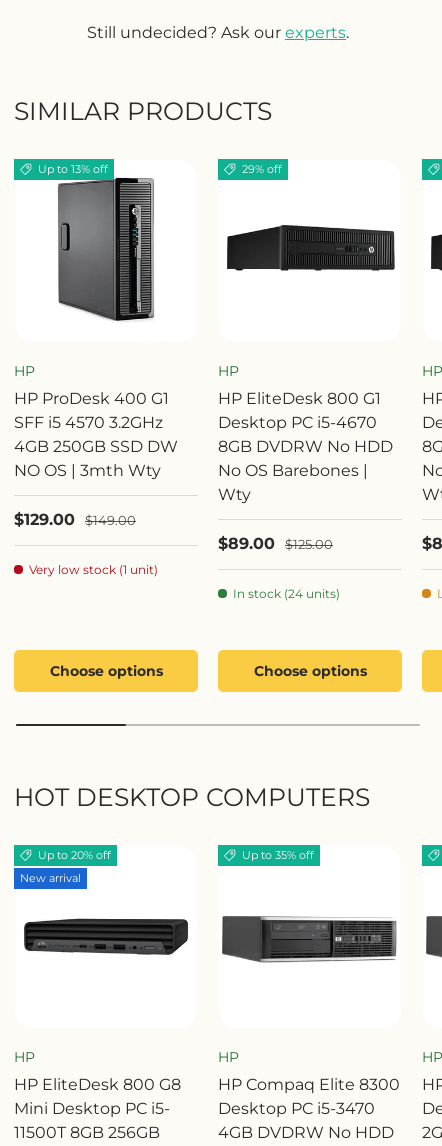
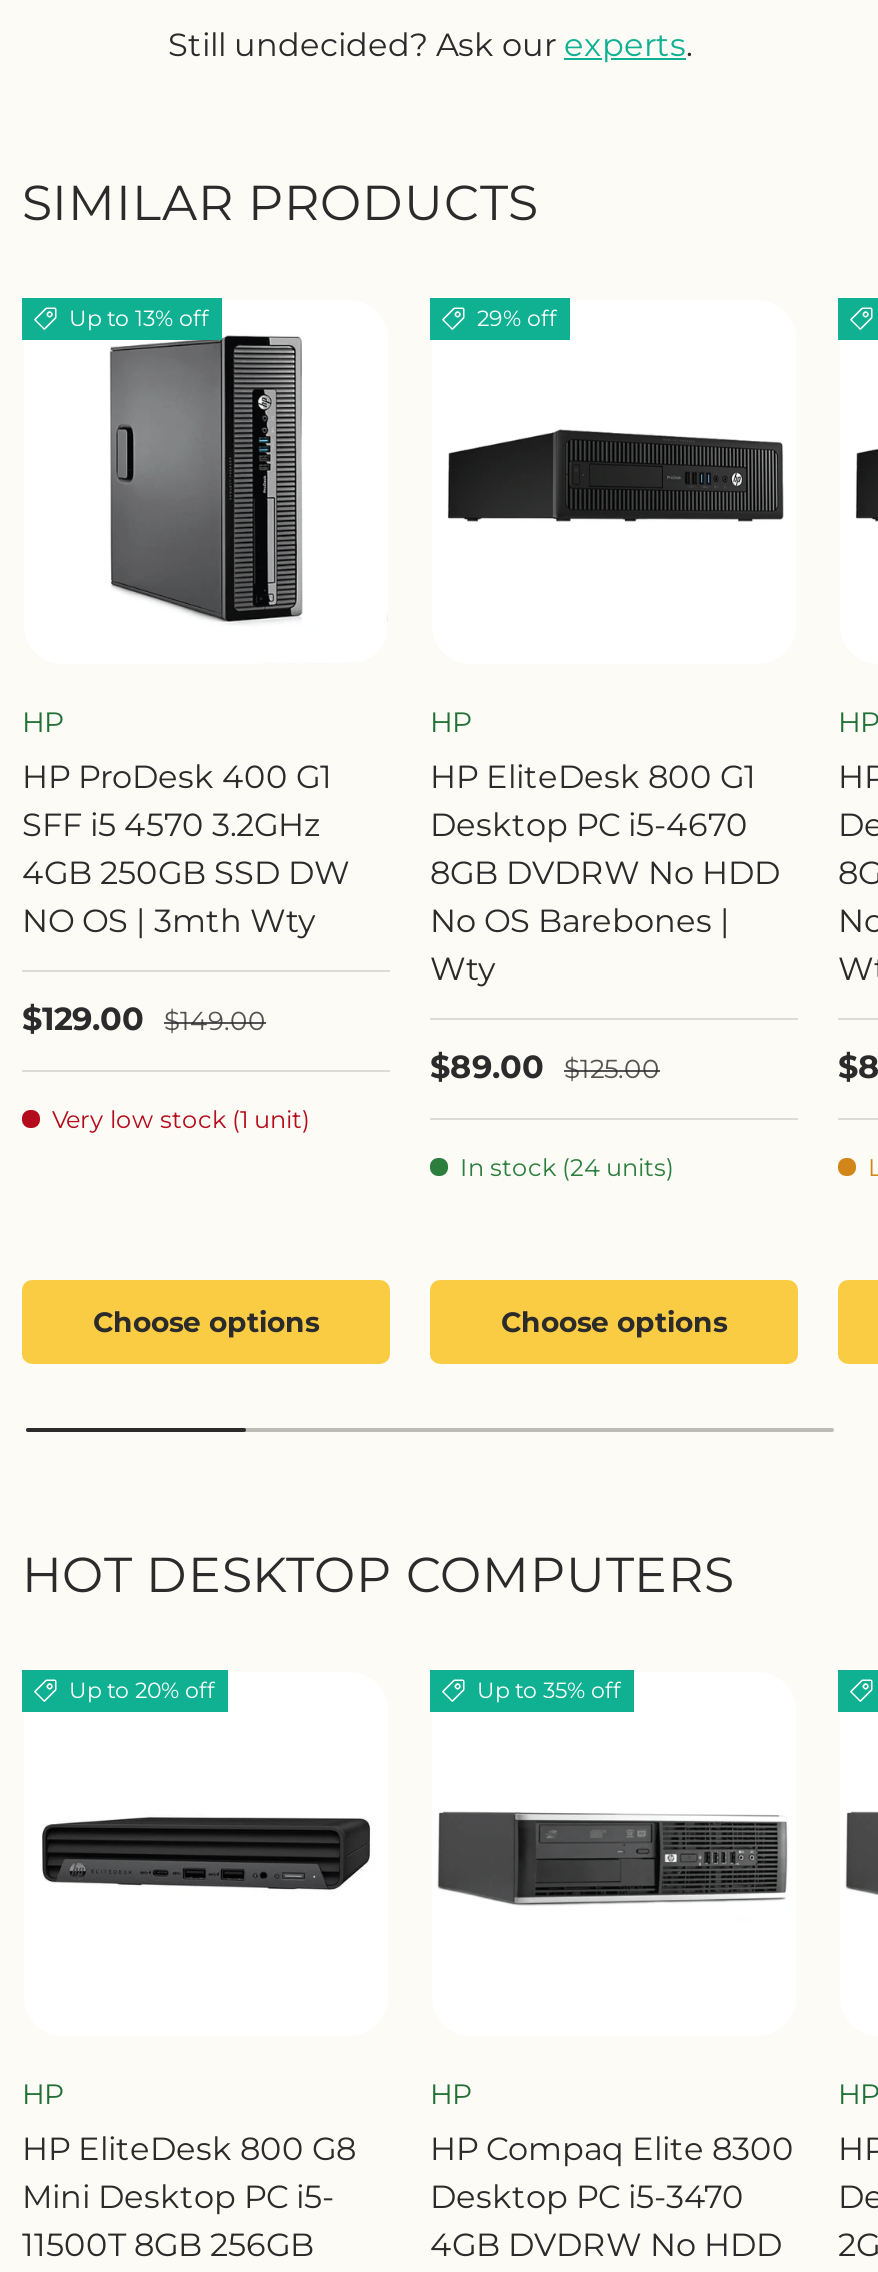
[20,871,81,885] New arrival -> none

